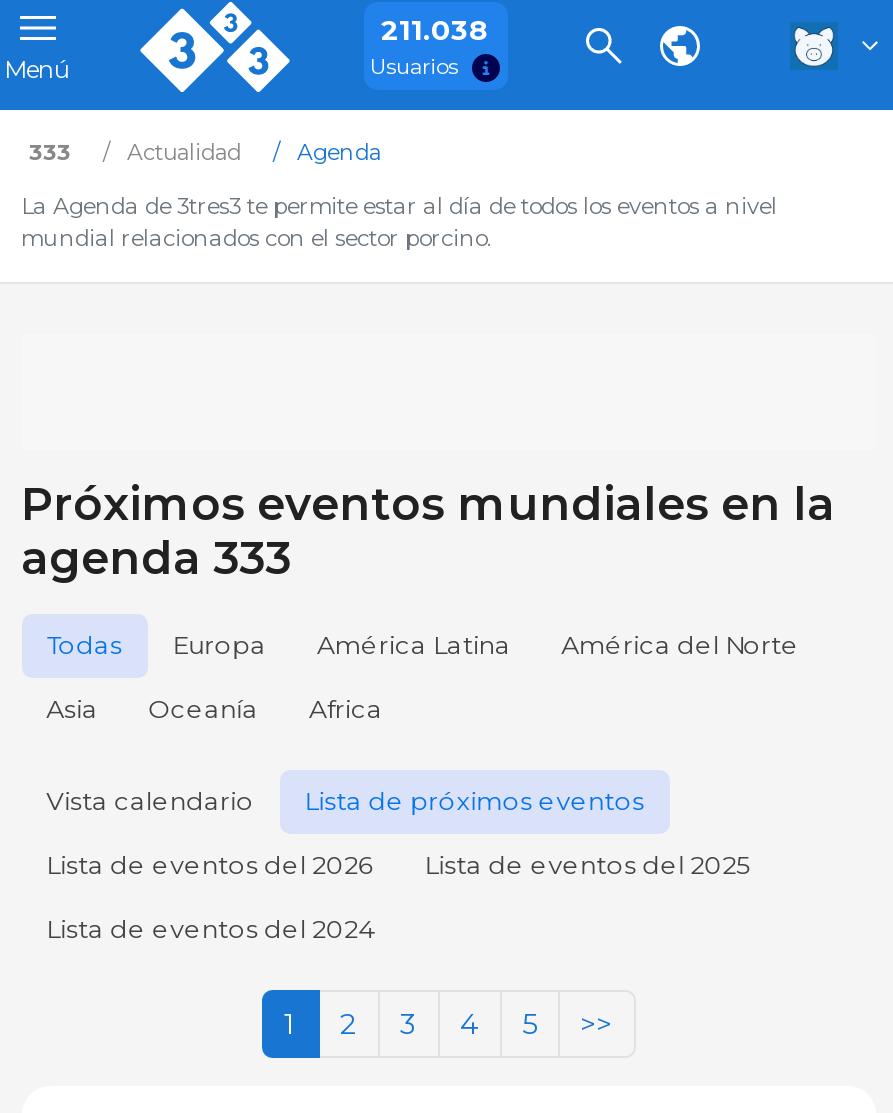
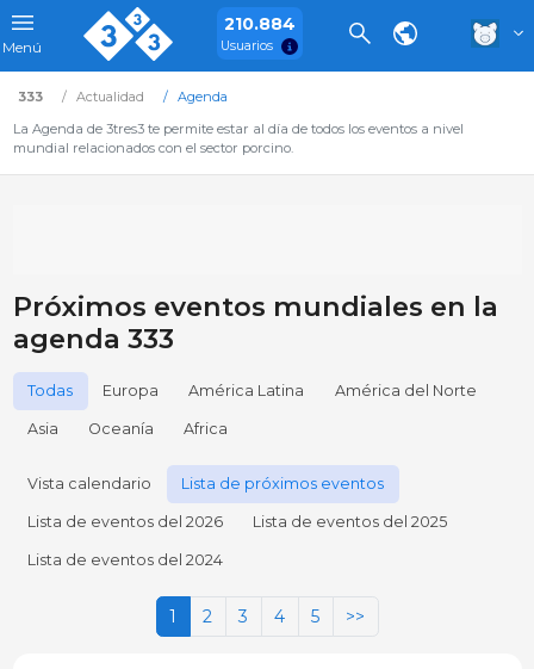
[381,11,489,47] 211.038 -> [223,13,295,34] 210.884

